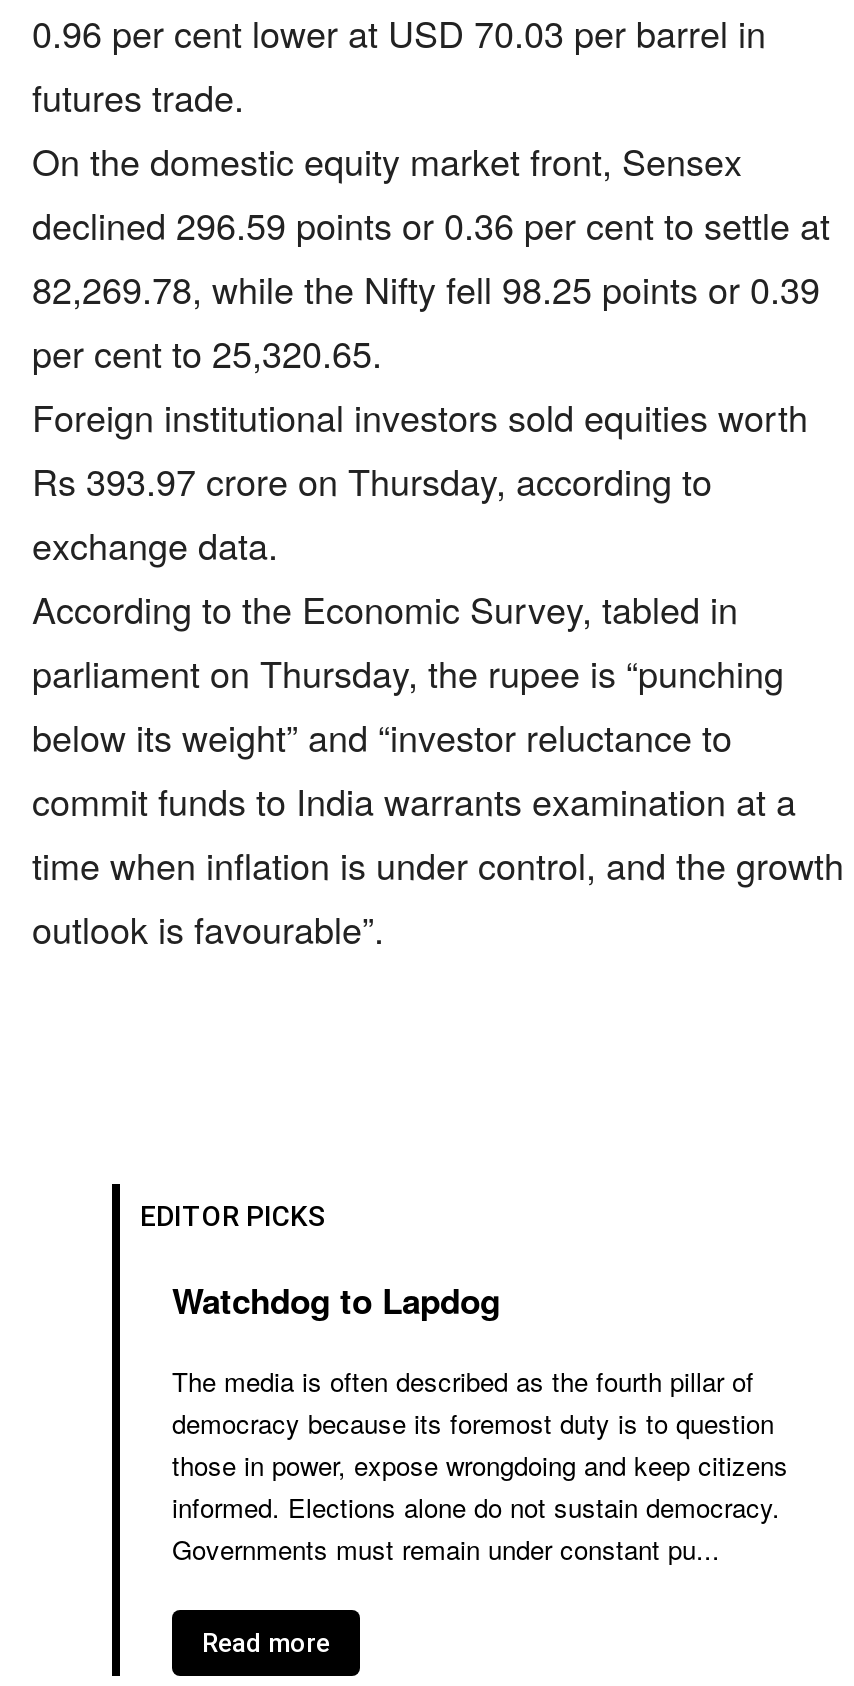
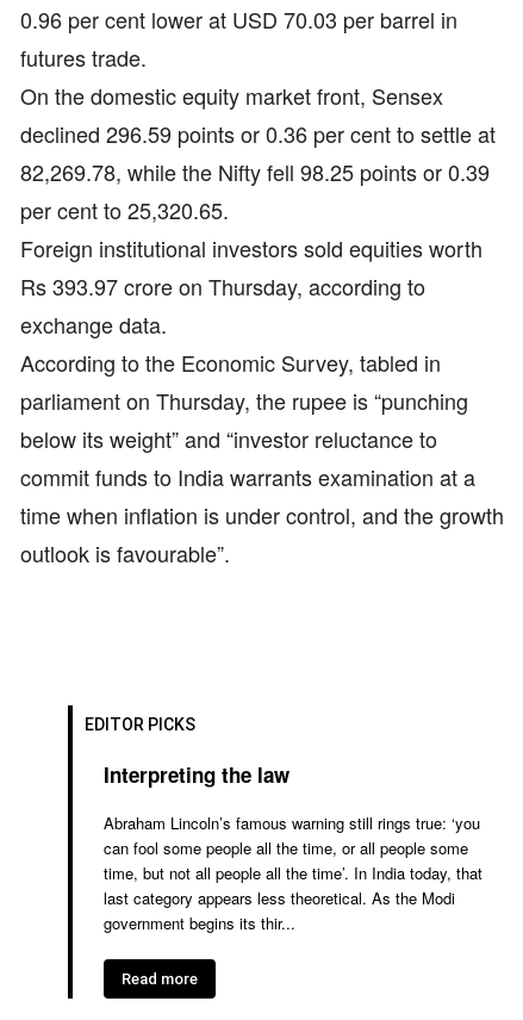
[172,1277,500,1325] Watchdog to Lapdog -> [104,761,289,789] Interpreting the law
[172,1363,788,1569] The media is often described as the fourth pillar of | democracy because its foremost duty is to question | those in power, expose wrongdoing and keep citizens | informed. Elections alone do not sustain democracy. | Governments must remain under constant pu... -> [104,812,482,935] Abraham Lincoln’s famous warning still rings true: ‘you | can fool some people all the time, or all people some | time, but not all people all the time’. In India today, that | last category appears less theoretical. As the Modi | government begins its thir...

